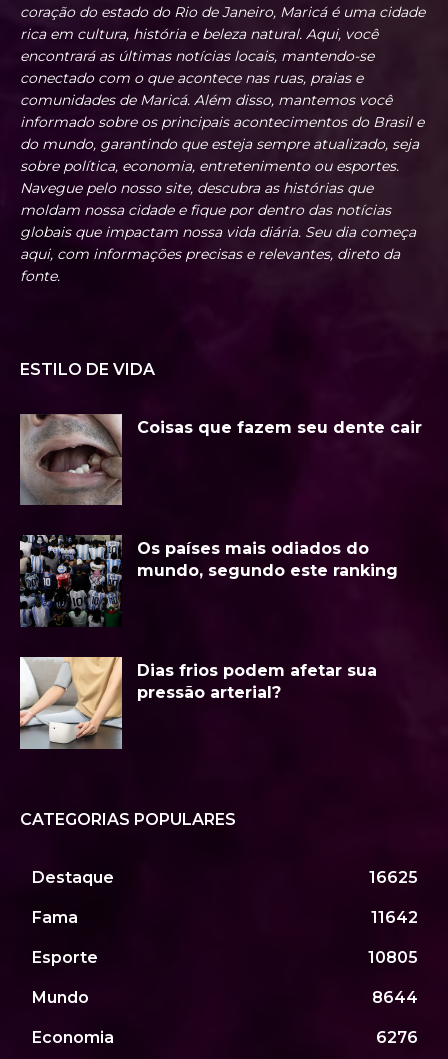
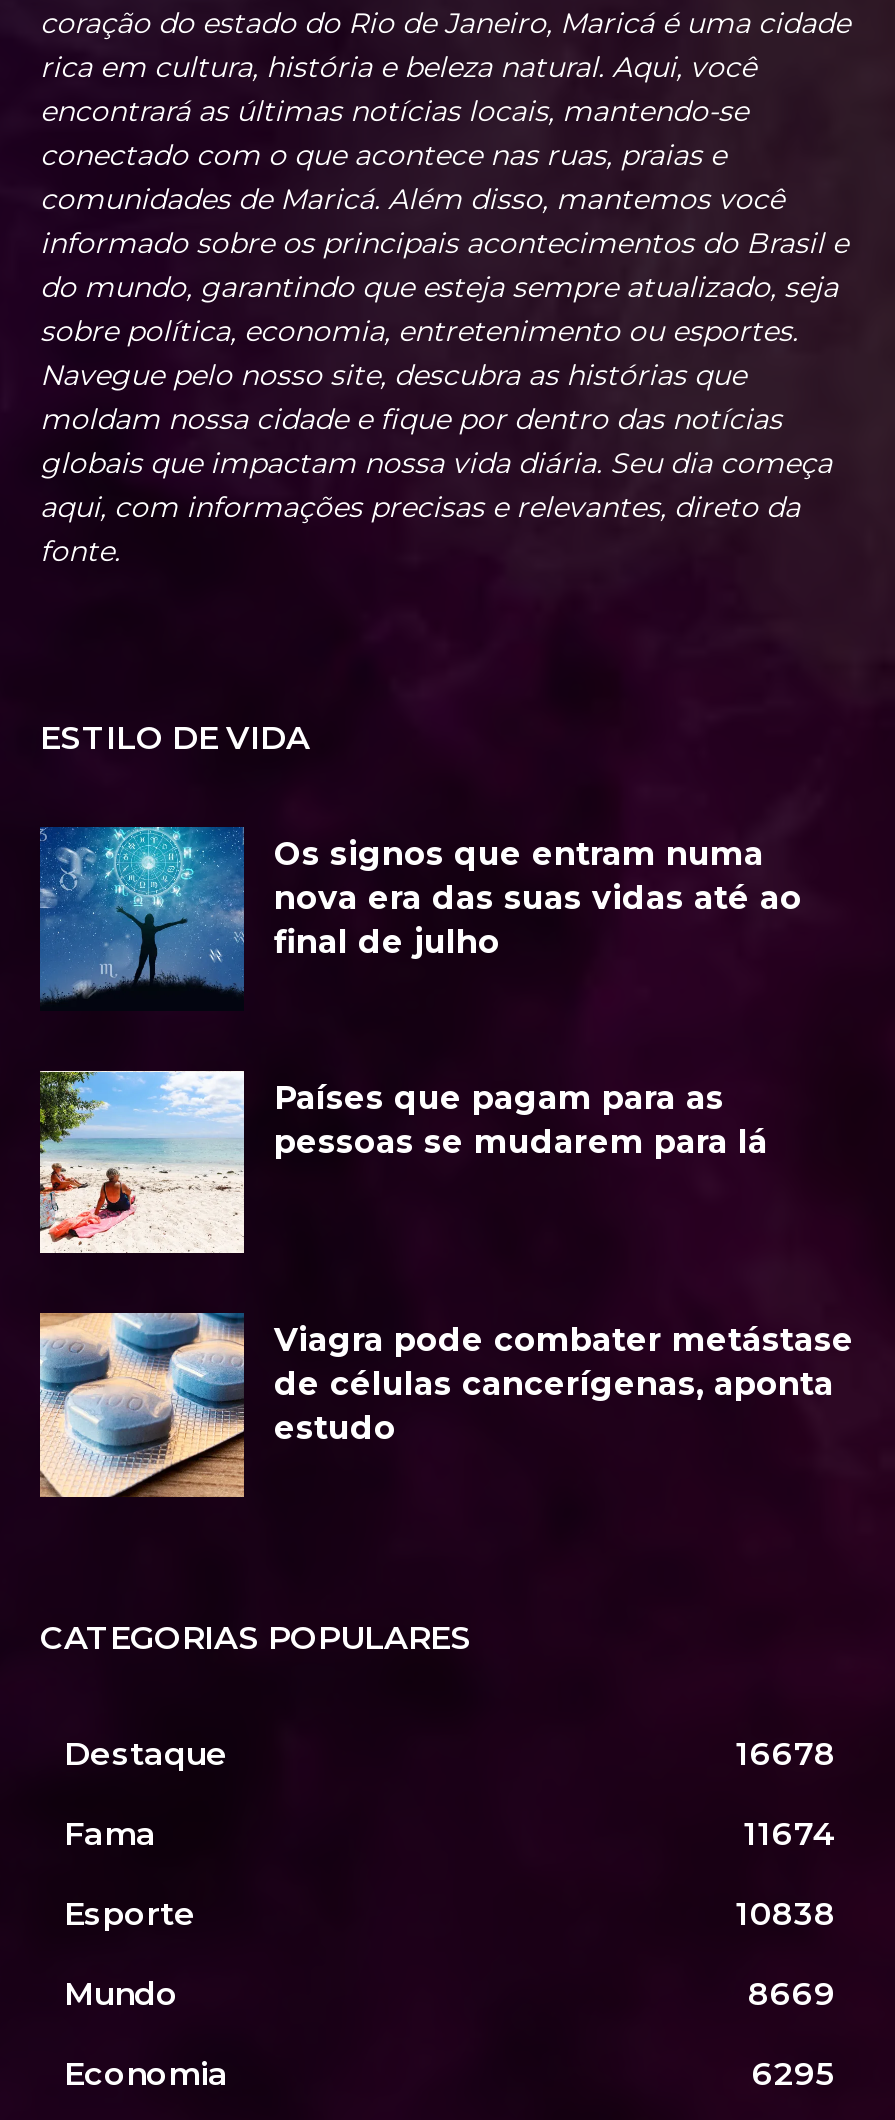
[19,413,422,506] [image] | Coisas que fazem seu dente cair -> [38,826,802,1010] [image] | Os signos que entram numa | nova era das suas vidas até ao | final de julho
[19,535,398,627] [image] | Os países mais odiados do | mundo, segundo este ranking -> [38,1068,768,1256] [image] | Países que pagam para as | pessoas se mudarem para lá
[19,656,377,750] [image] | Dias frios podem afetar sua | pressão arterial? -> [38,1310,854,1498] [image] | Viagra pode combater metástase | de células cancerígenas, aponta | estudo
[369,868,418,887] 16625 -> [736,1736,836,1774] 16678
[371,908,418,927] 11642 -> [744,1816,836,1854] 11674
[368,948,418,967] 10805 -> [736,1896,836,1934] 10838
[372,988,418,1007] 8644 -> [748,1976,836,2014] 8669
[376,1028,418,1047] 6276 -> [752,2056,836,2094] 6295

